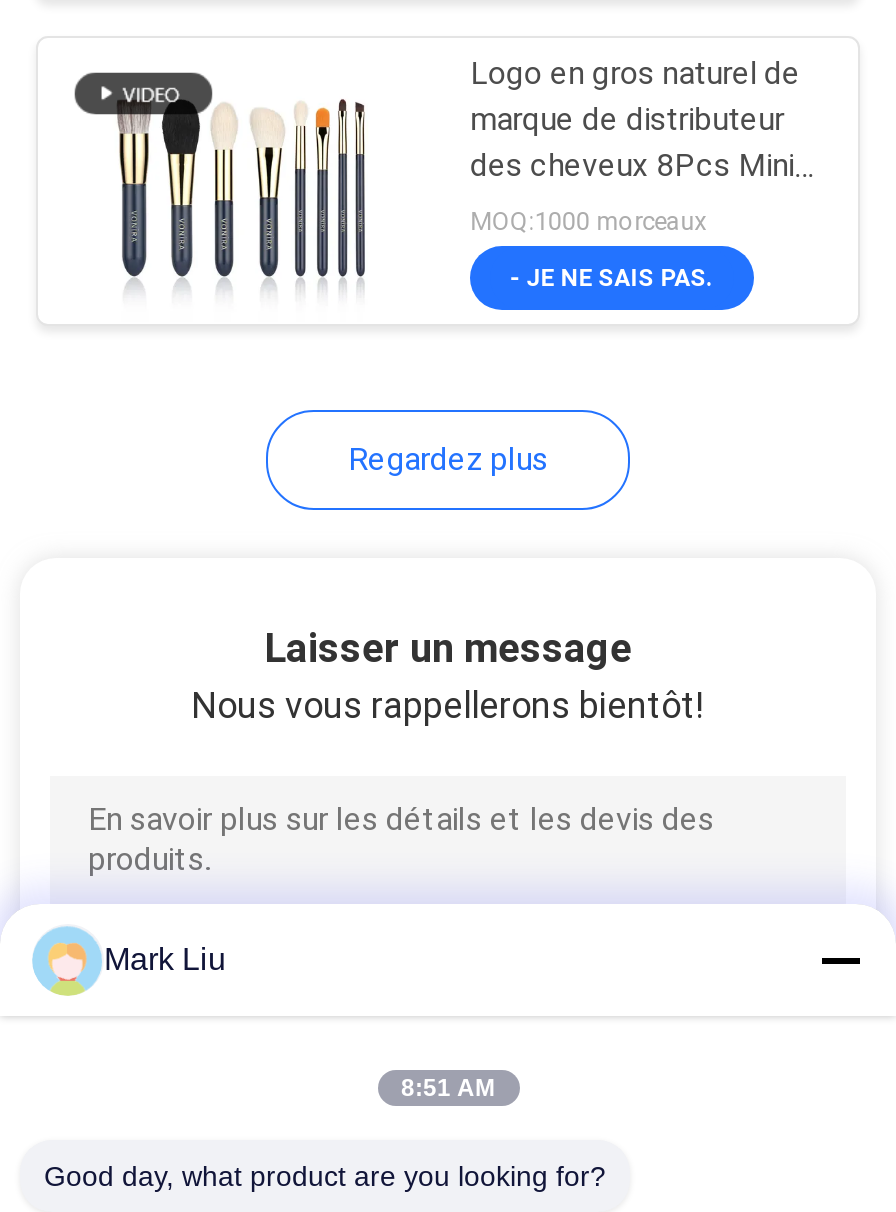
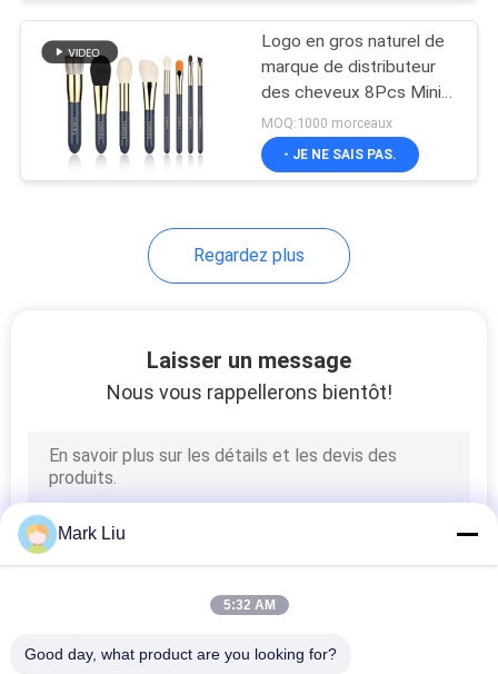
[401,1074,495,1102] 8:51 AM -> [223,597,275,613] 5:32 AM

